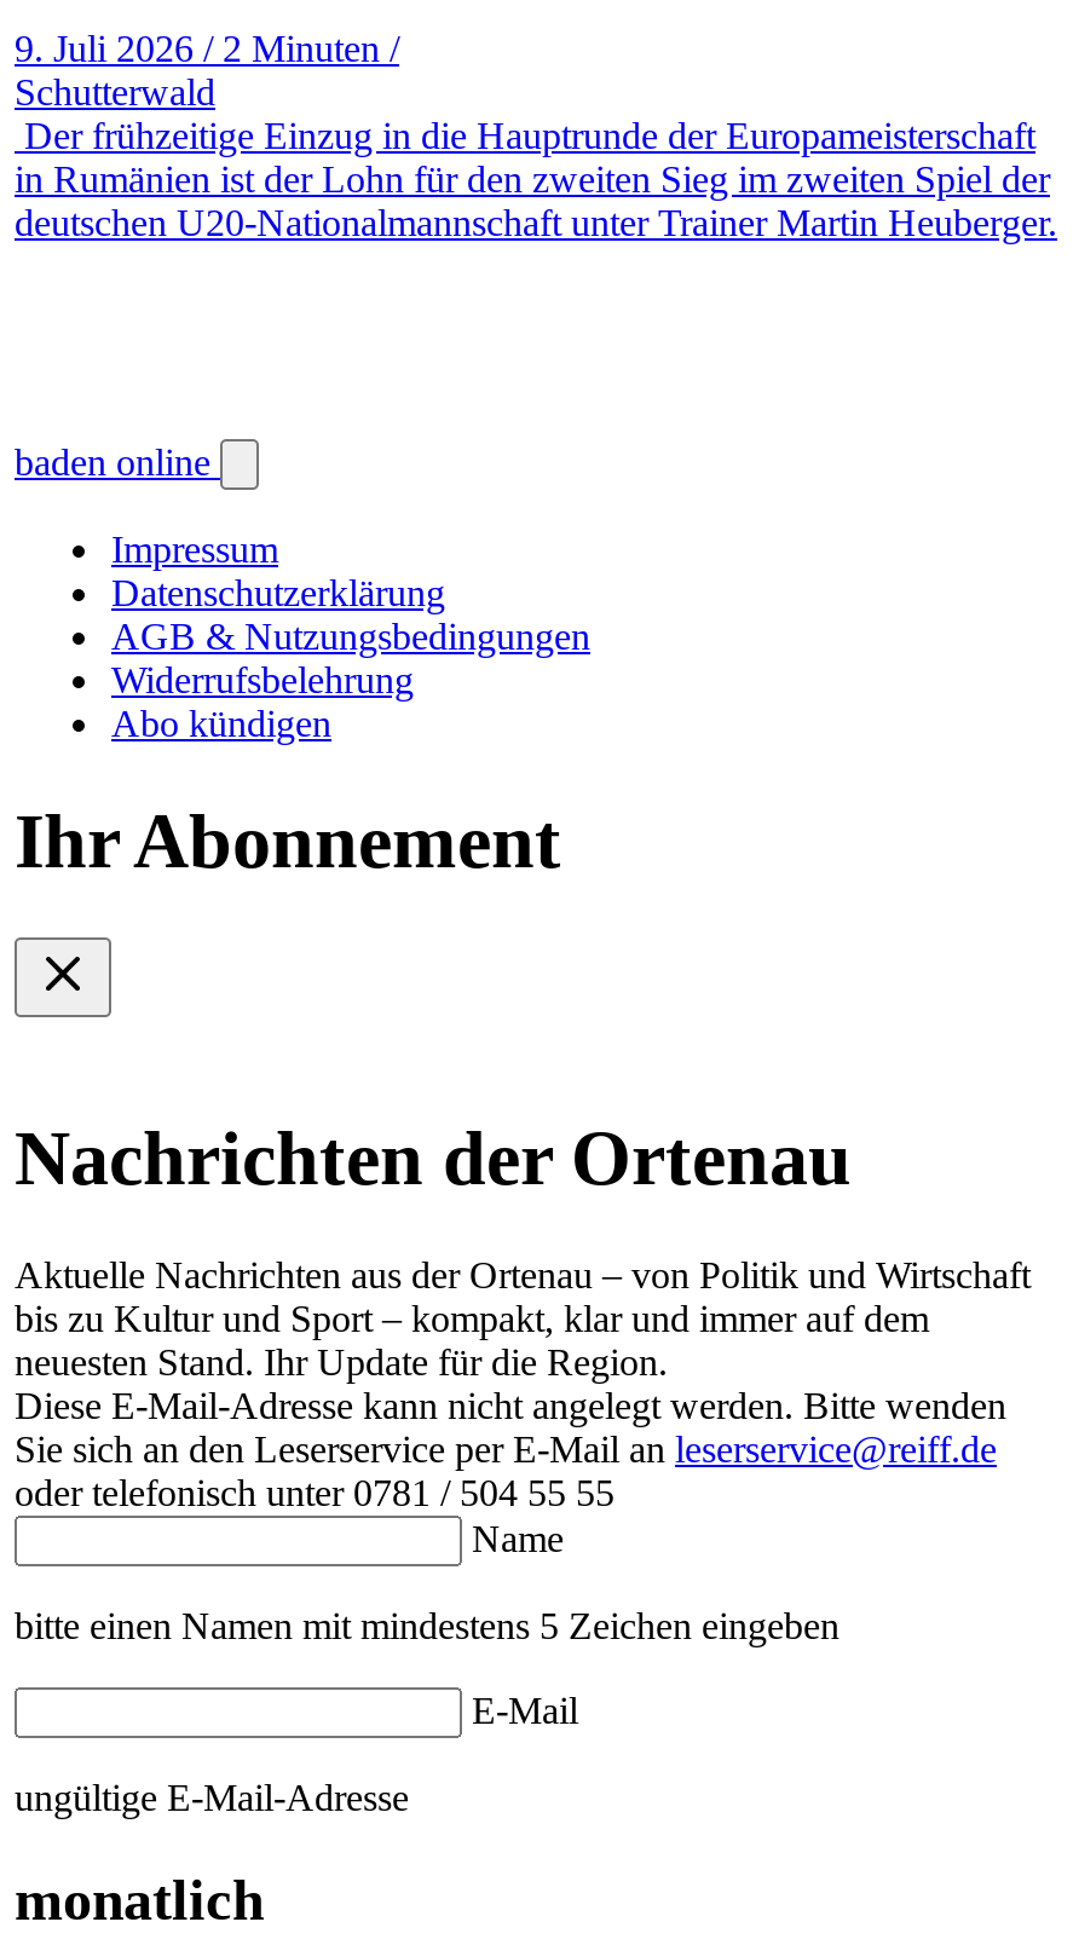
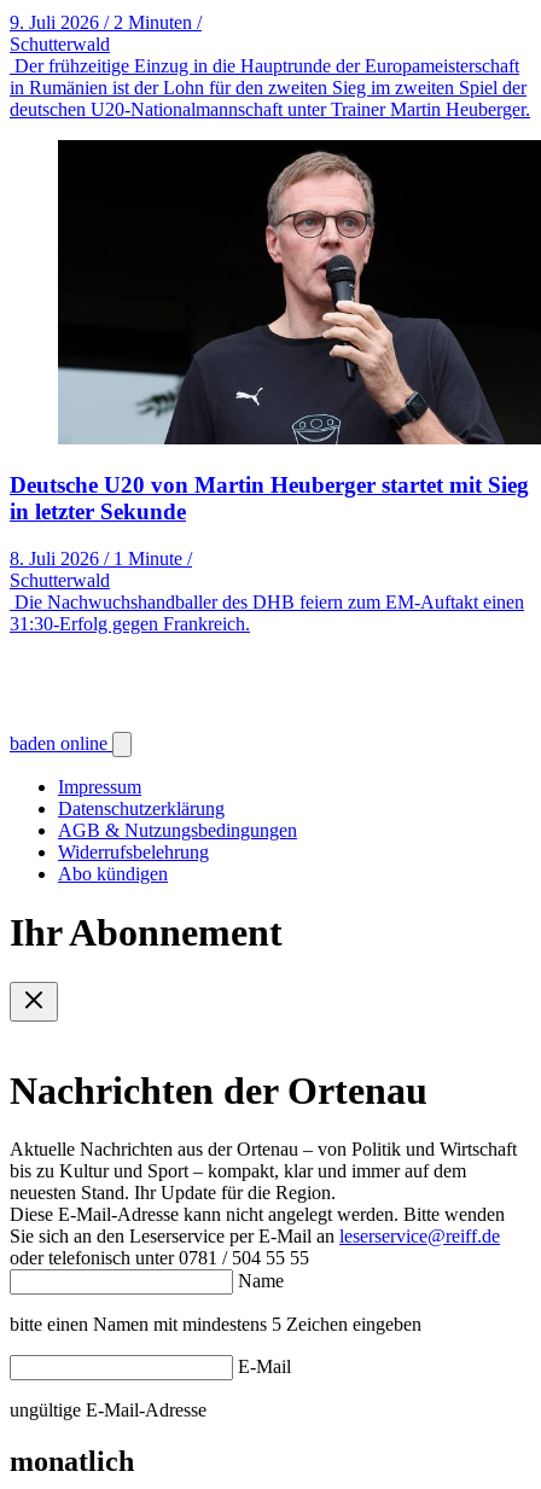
none -> [10,139,537,634] [image] | Deutsche U20 von Martin Heuberger startet mit Sieg | in letzter Sekunde | 8. Juli 2026 / 1 Minute / | Schutterwald | Die Nachwuchshandballer des DHB feiern zum EM-Auftakt einen | 31:30-Erfolg gegen Frankreich.

